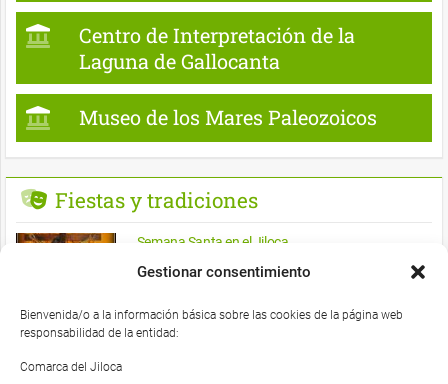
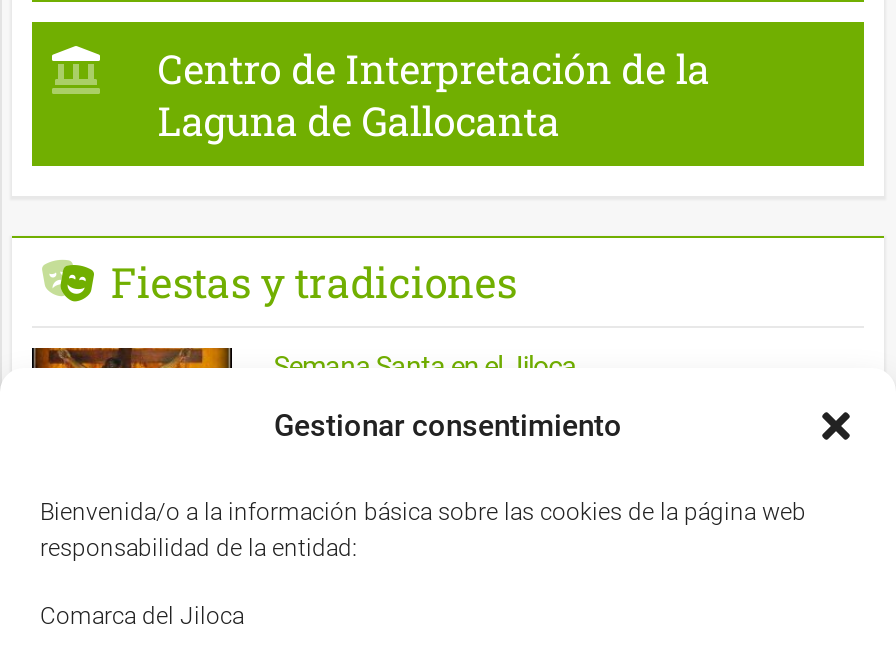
[79,104,377,130] Museo de los Mares Paleozoicos -> none

